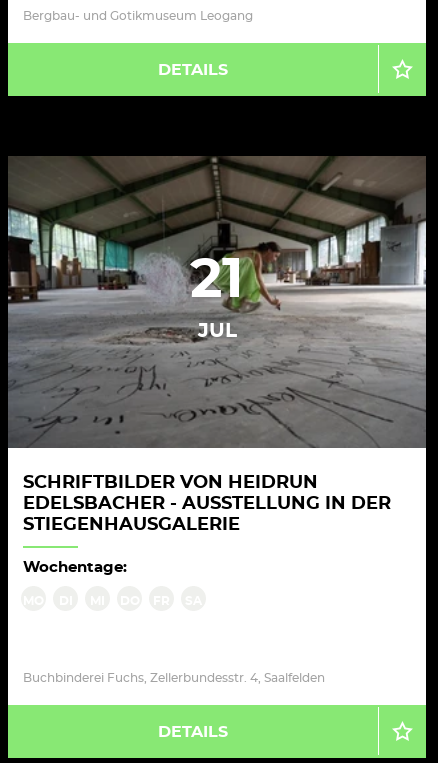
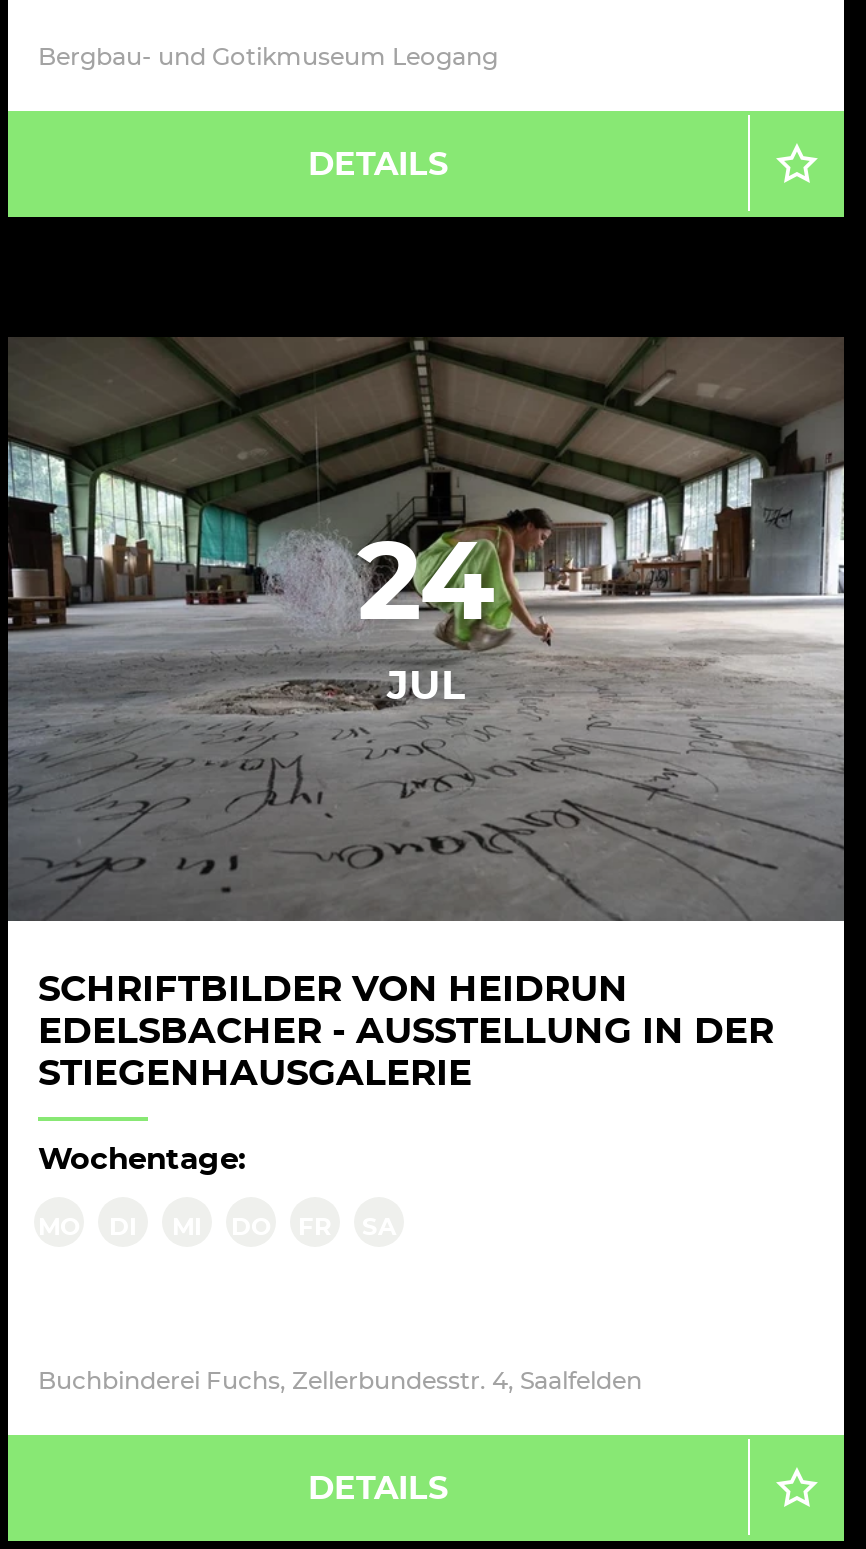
[190,253,244,308] 21 -> [357,531,495,641] 24

